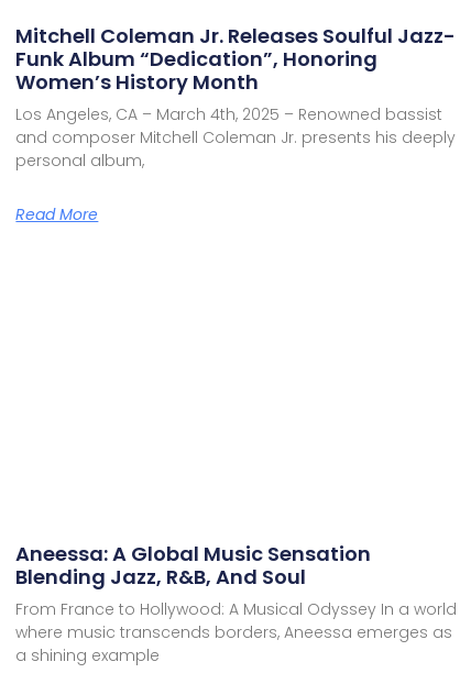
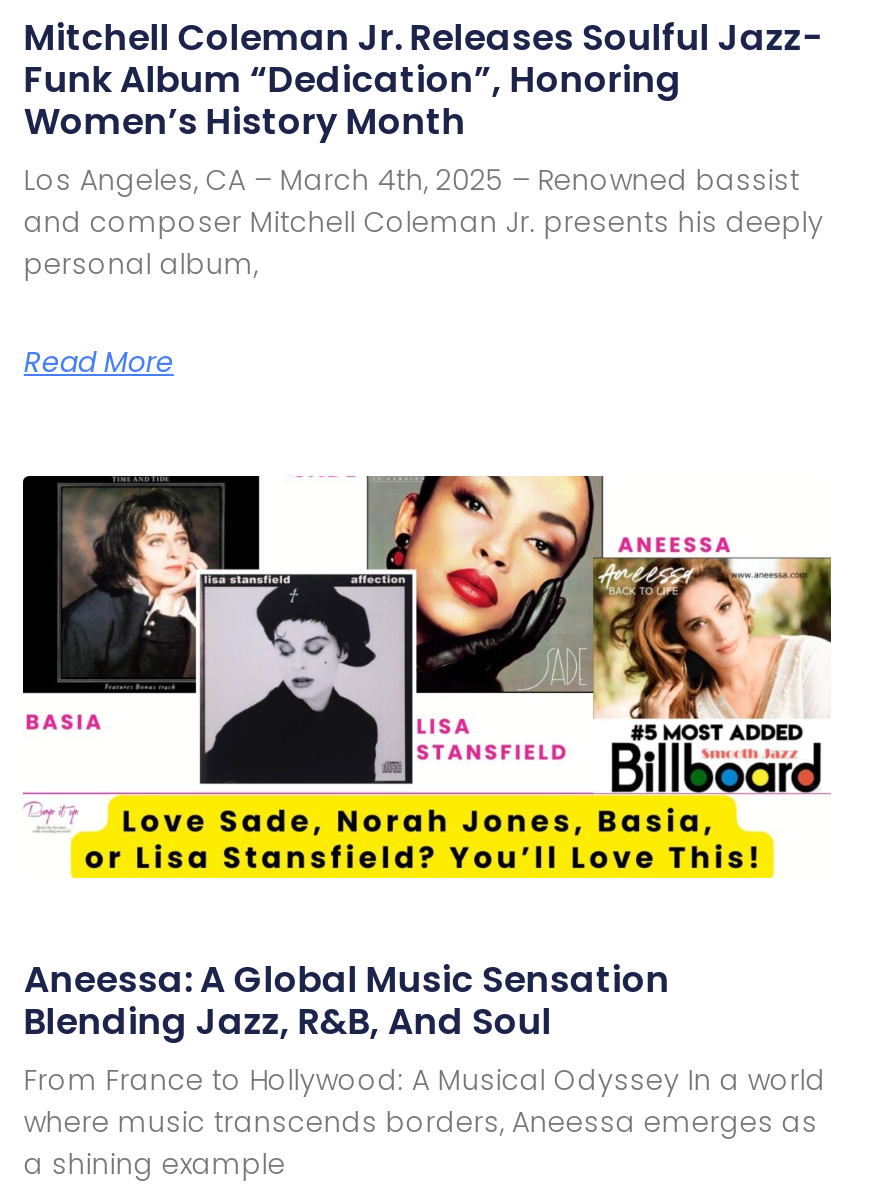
none -> [21,474,833,880] [image]

